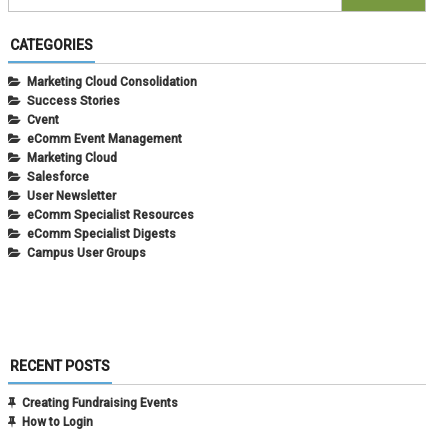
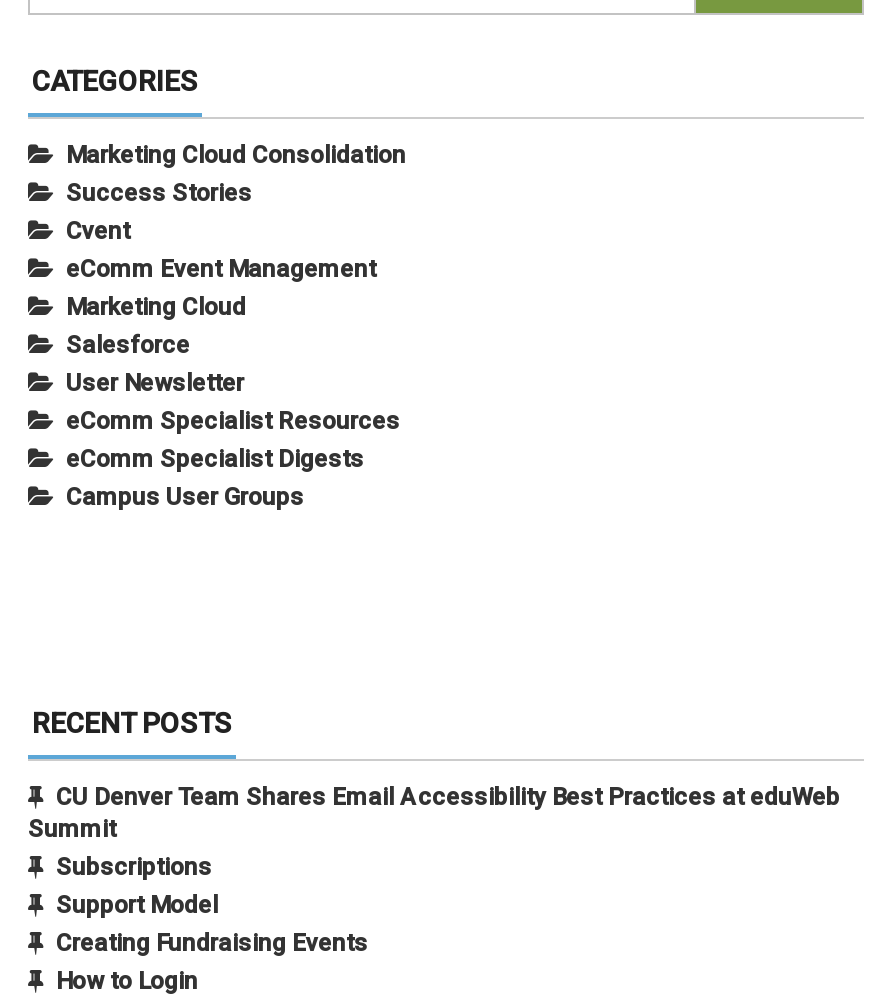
none -> [28,783,840,919] CU Denver Team Shares Email Accessibility Best Practices at eduWeb | Summit | Subscriptions | Support Model

